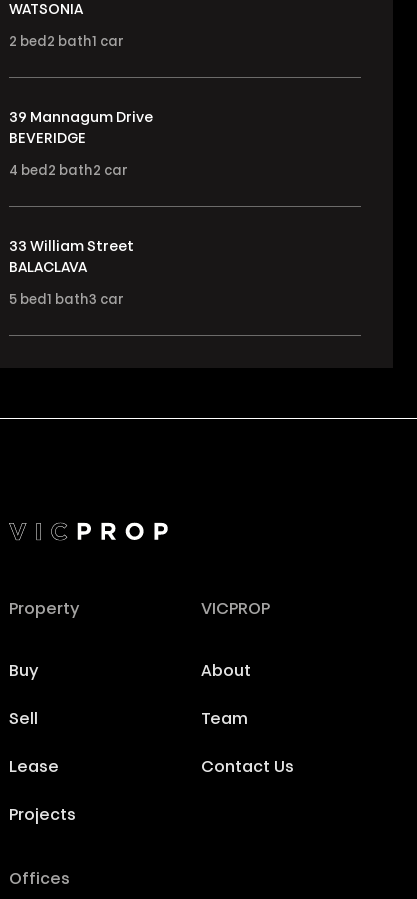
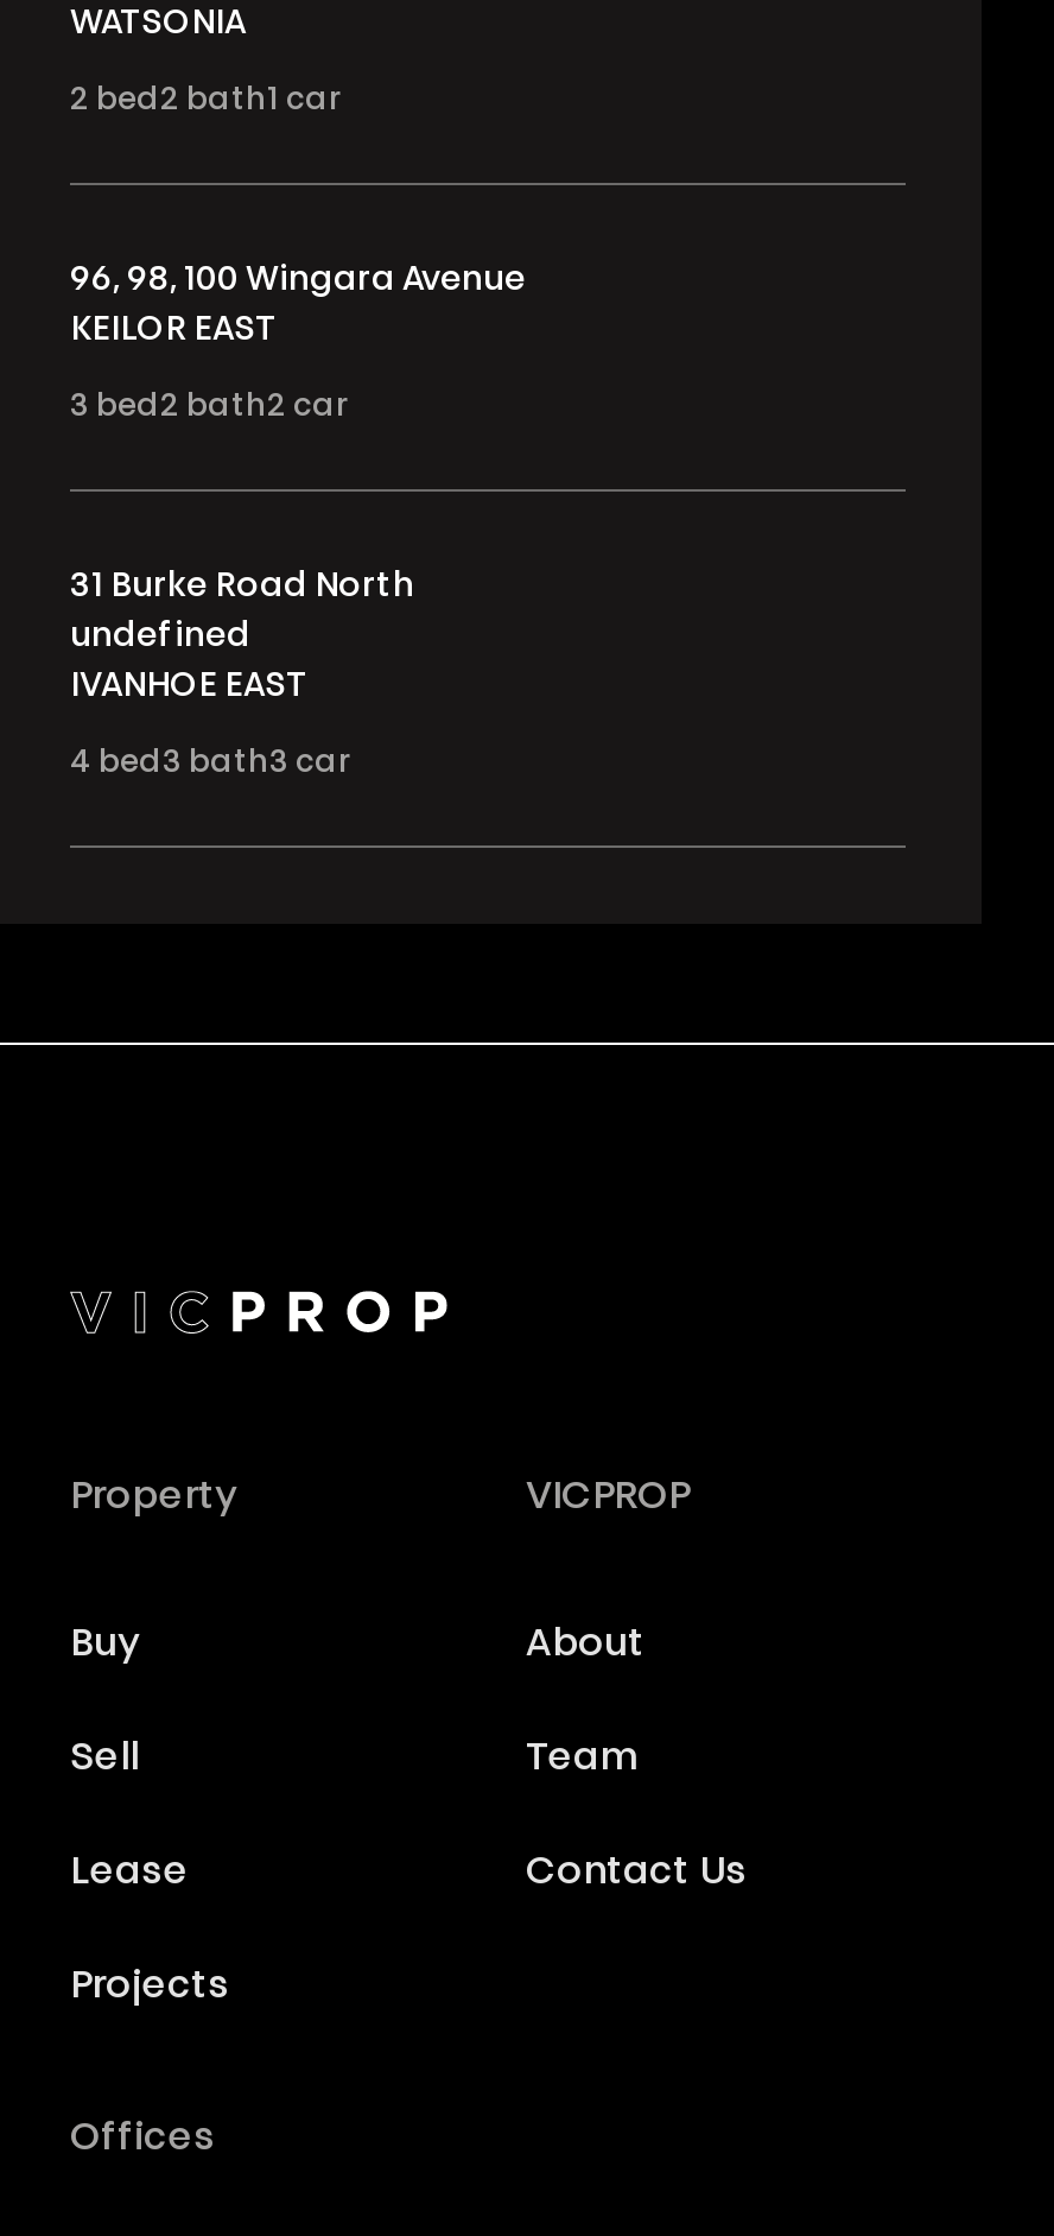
[9,111,153,178] 39 Mannagum Drive | BEVERIDGE | 4 bed 2 bath2 car -> [70,264,526,423] 96, 98, 100 Wingara Avenue | KEILOR EAST | 3 bed 2 bath2 car
[9,240,134,307] 33 William Street | BALACLAVA | 5 bed1 bath3 car -> [70,571,414,780] 31 Burke Road North | undefined | IVANHOE EAST | 4 bed 3 bath3 car

